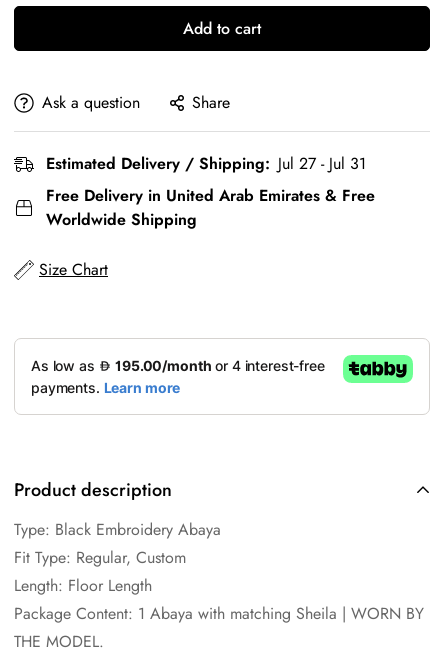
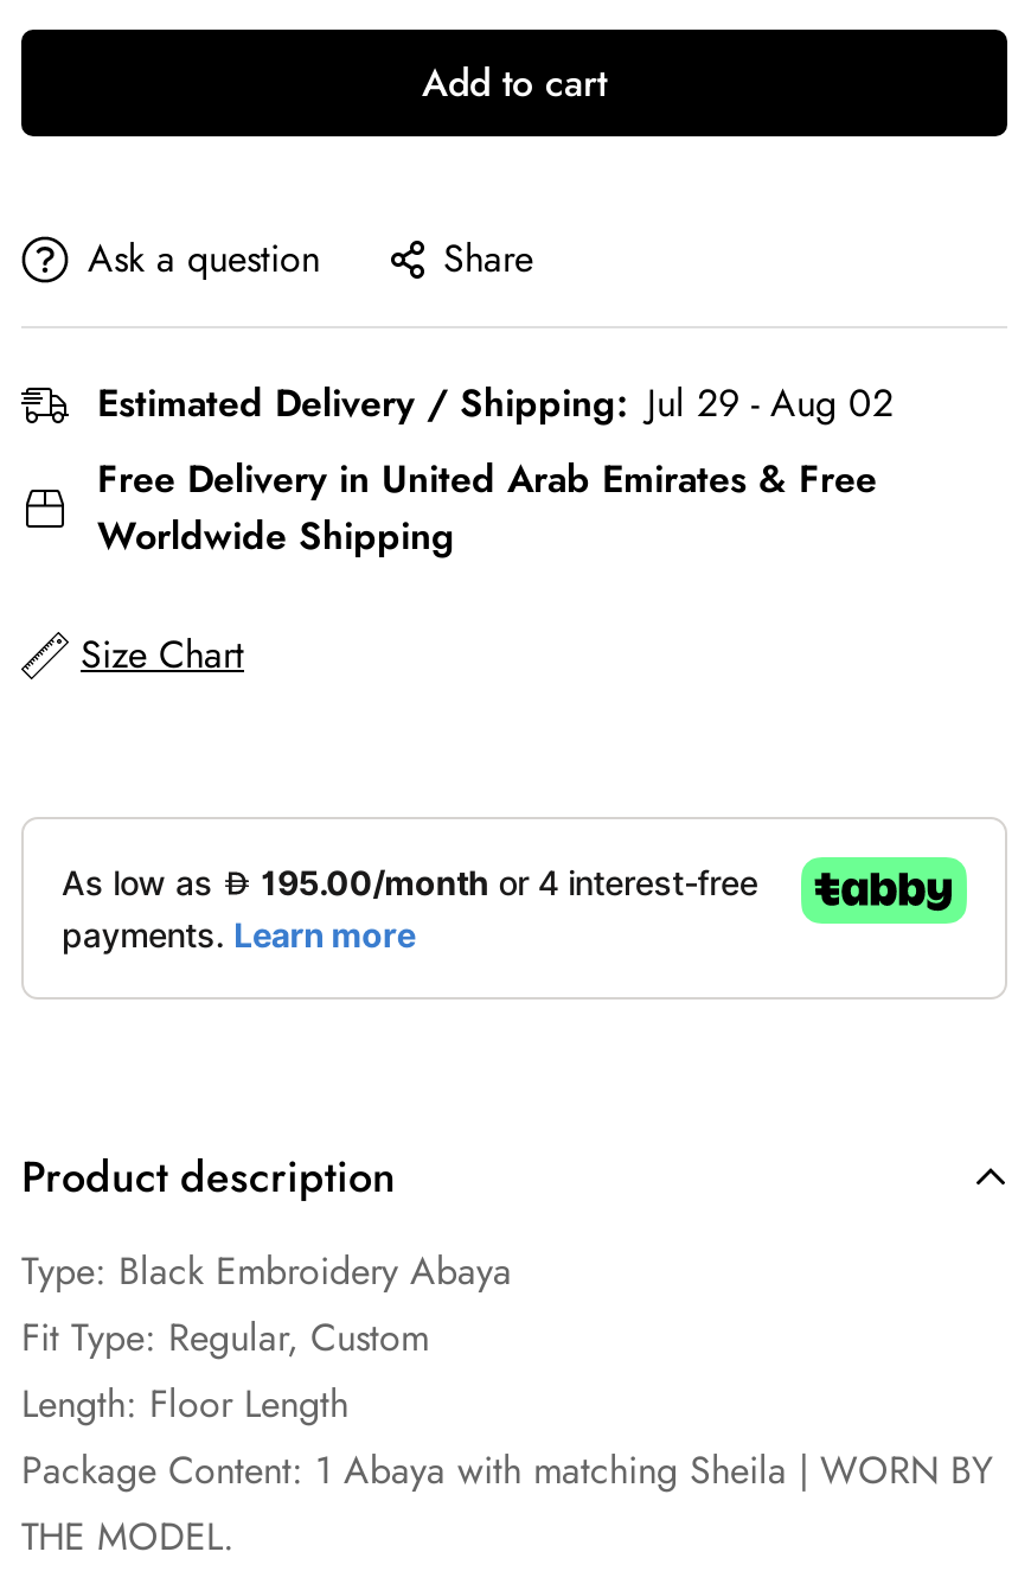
[46,152,366,175] Estimated Delivery / Shipping: Jul 27 - Jul 31 -> [97,376,894,430] Estimated Delivery / Shipping: Jul 29 - Aug 02

